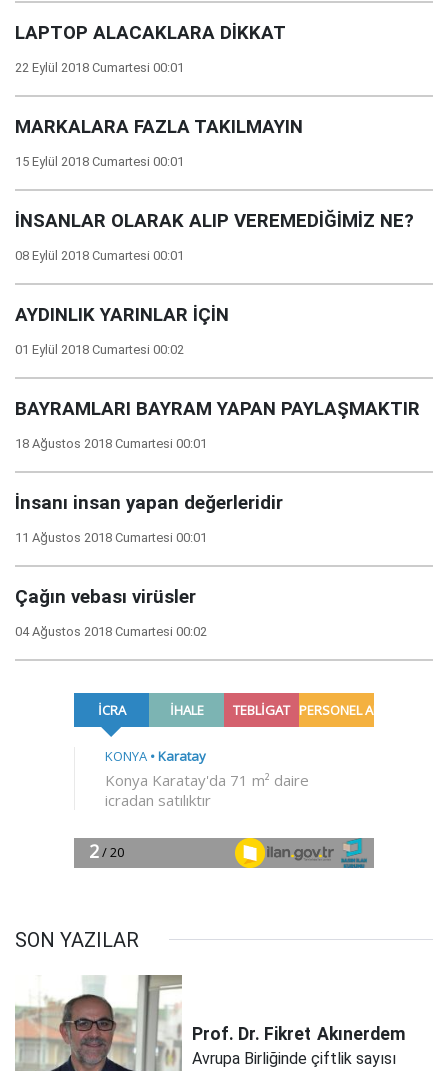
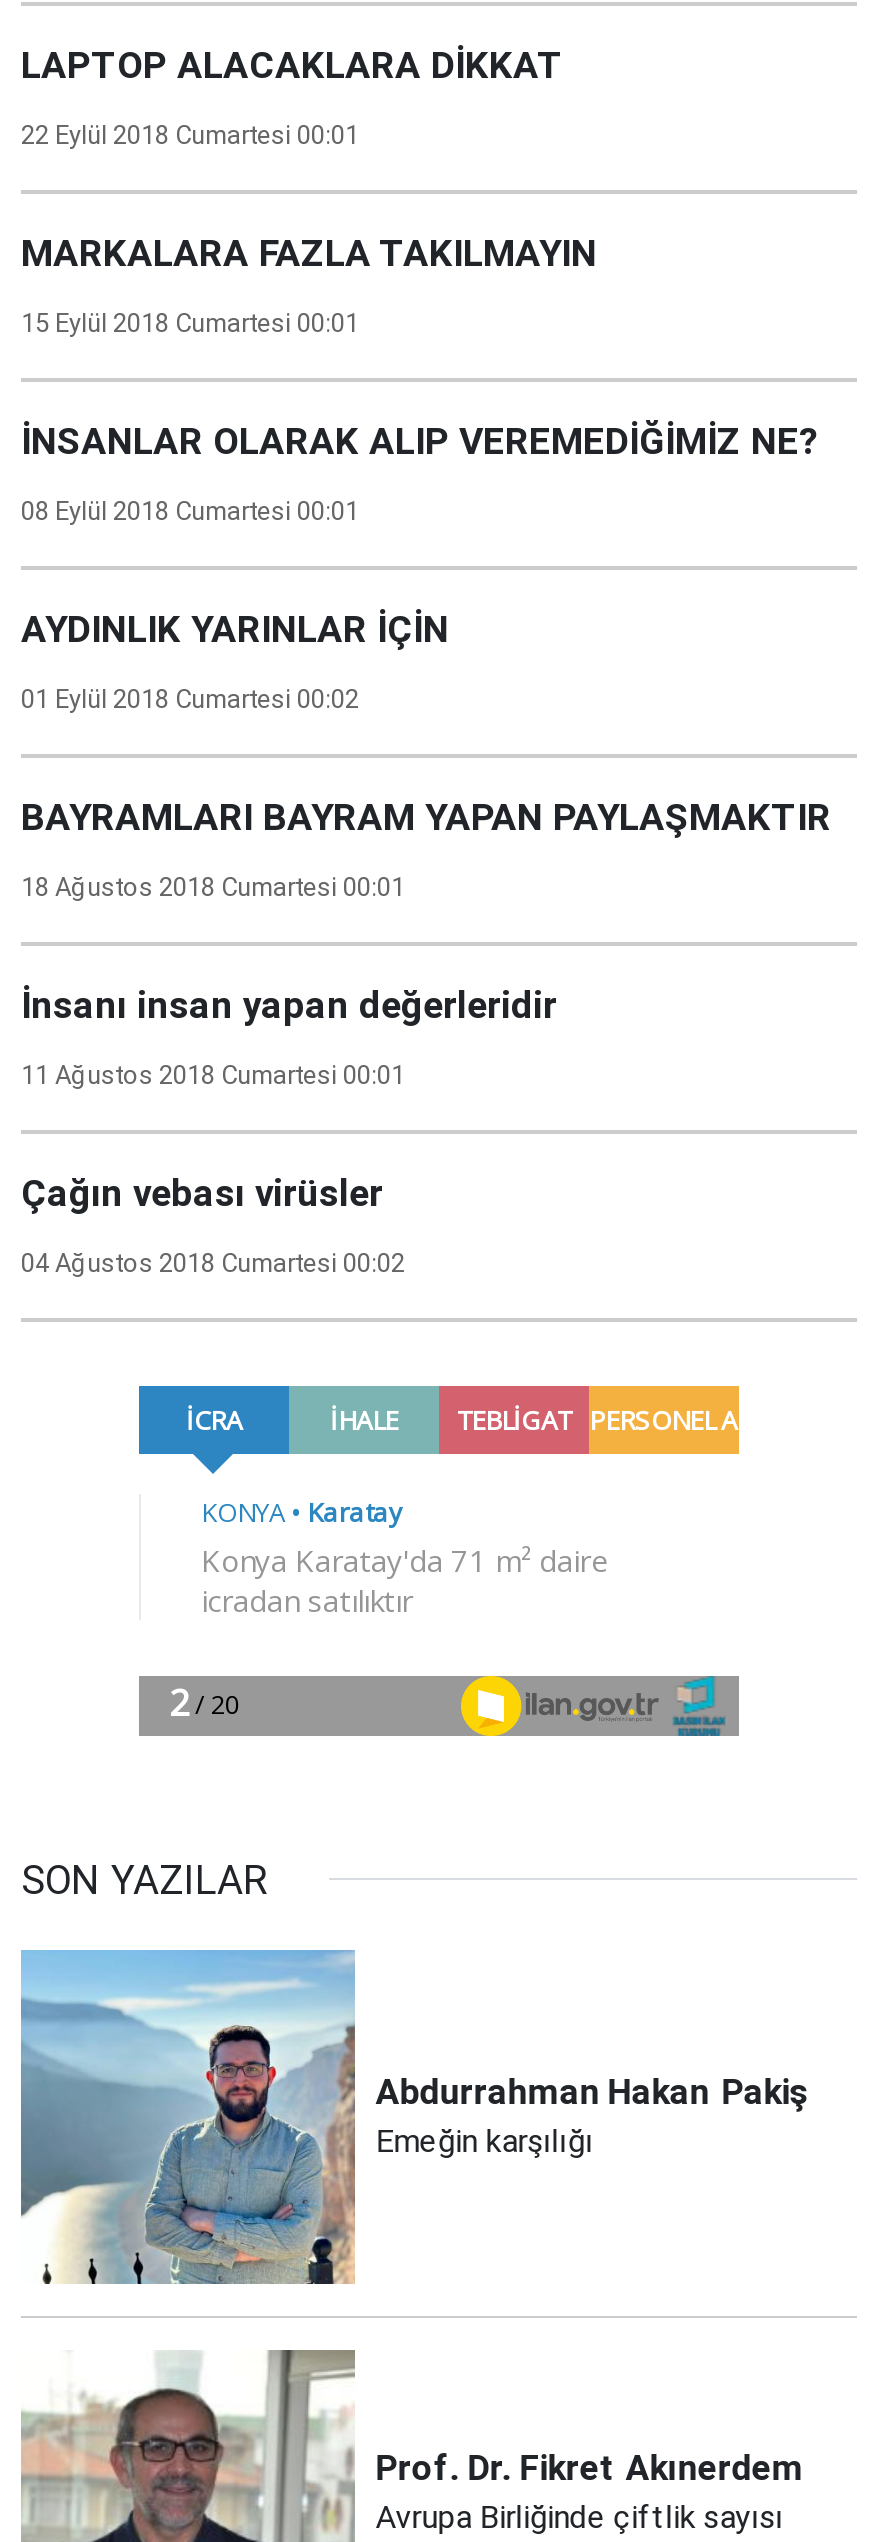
none -> [19,1948,809,2286] [image] | Abdurrahman Hakan Pakiş | Emeğin karşılığı

